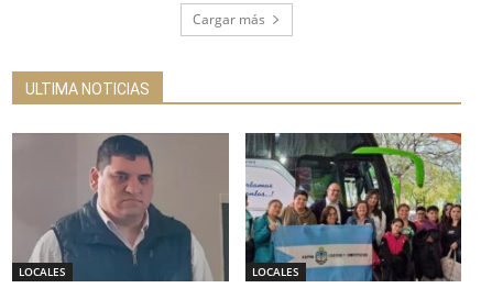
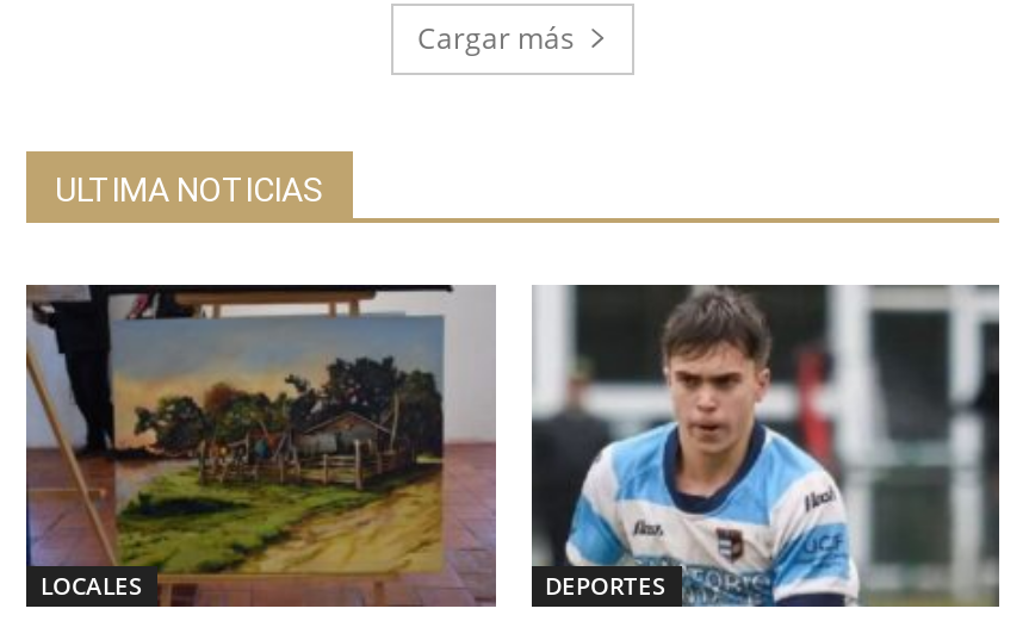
[12,133,229,281] [image] -> [24,285,496,607] [image]
[244,132,462,283] [image] | LOCALES -> [529,285,1002,609] [image] | DEPORTES

